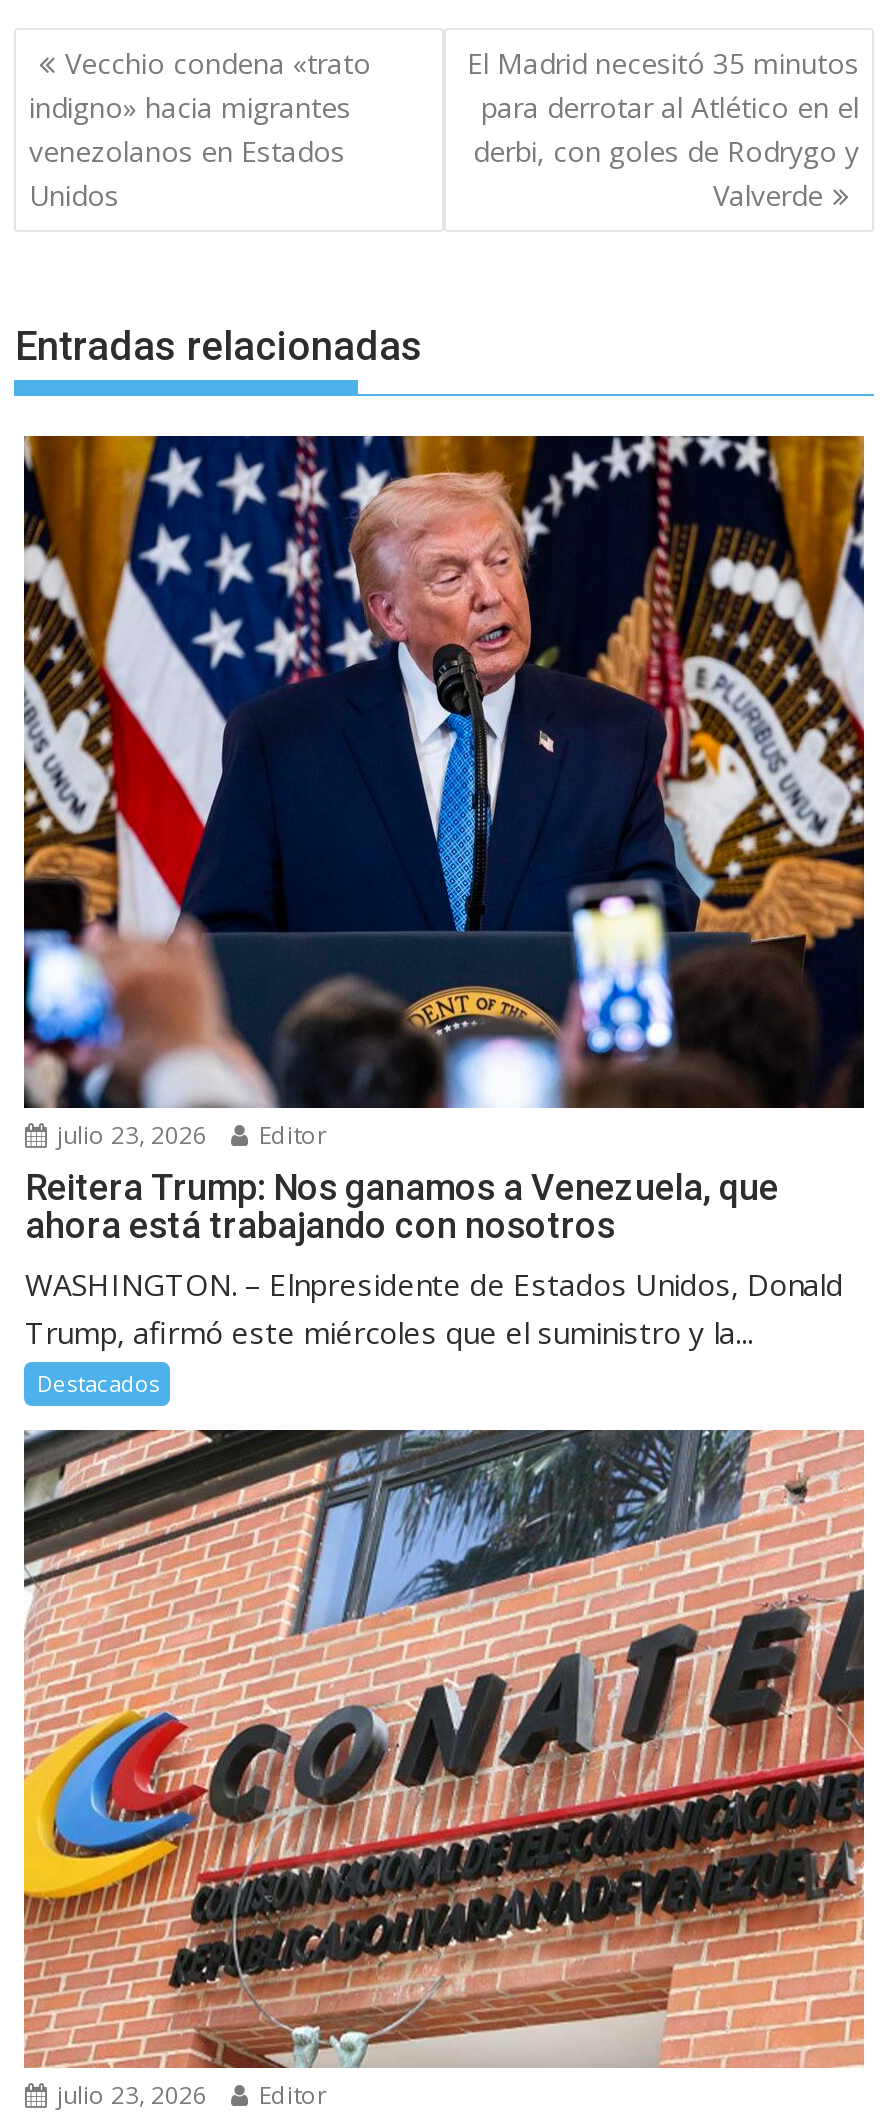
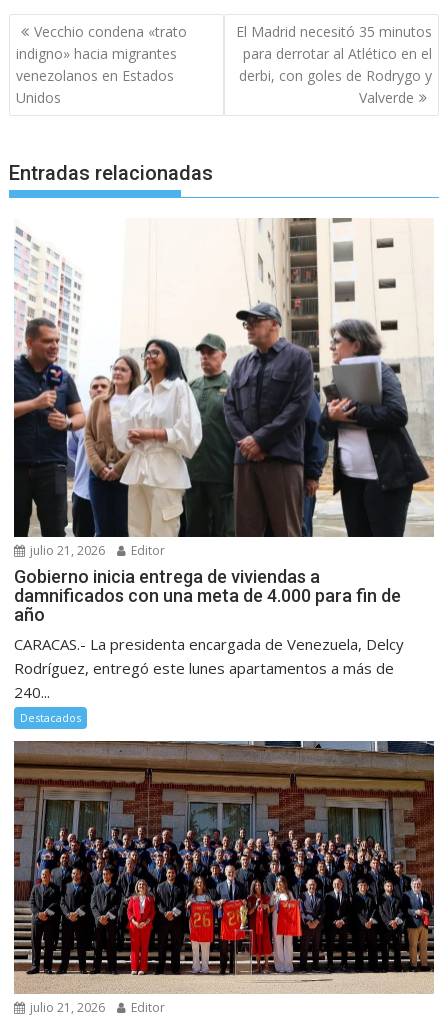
[22,434,866,1152] [image] | julio 23, 2026 Editor -> [14,217,434,559] [image] | julio 21, 2026 Editor
[25,1166,843,1352] Reitera Trump: Nos ganamos a Venezuela, que | ahora está trabajando con nosotros | WASHINGTON. – Elnpresidente de Estados Unidos, Donald | Trump, afirmó este miércoles que el suministro y la... -> [14,566,404,702] Gobierno inicia entrega de viviendas a | damnificados con una meta de 4.000 para fin de | año | CARACAS.- La presidenta encargada de Venezuela, Delcy | Rodríguez, entregó este lunes apartamentos a más de | 240...
moved [37,1368,159,1398] -> [20,710,81,725]: Destacados
[22,1430,866,2113] [image] | julio 23, 2026 Editor -> [13,740,435,1016] [image] | julio 21, 2026 Editor

